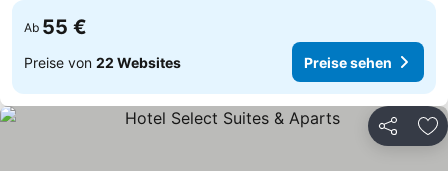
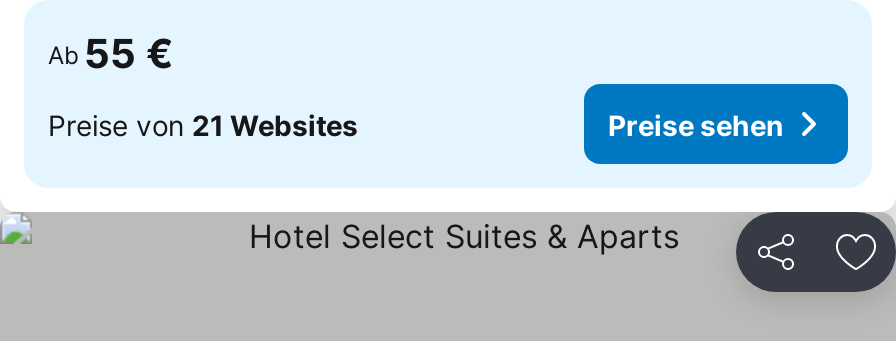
[24,53,181,70] Preise von 22 Websites -> [48,107,358,141] Preise von 21 Websites

